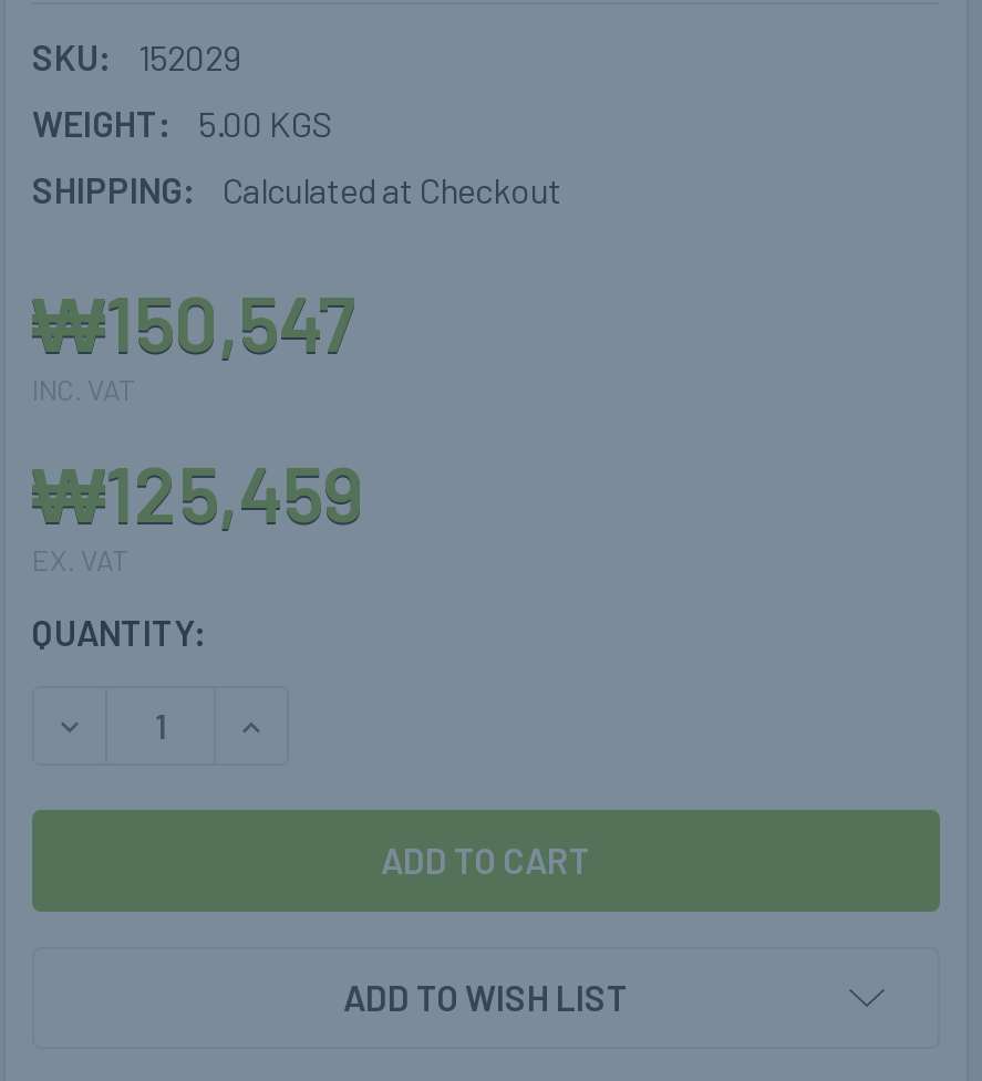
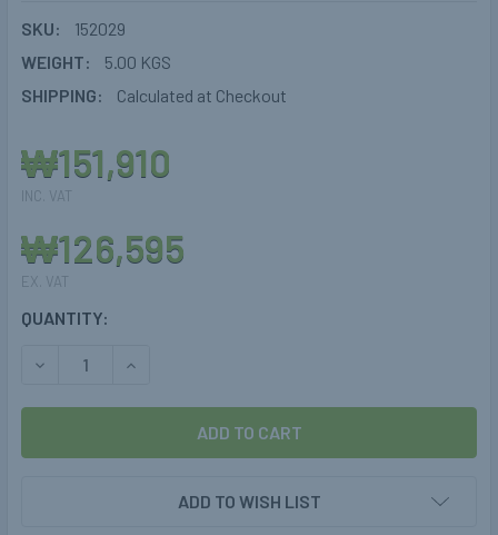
[32,275,355,368] ₩150,547 -> [21,138,171,185] ₩151,910
[32,445,362,538] ₩125,459 -> [21,224,185,270] ₩126,595

